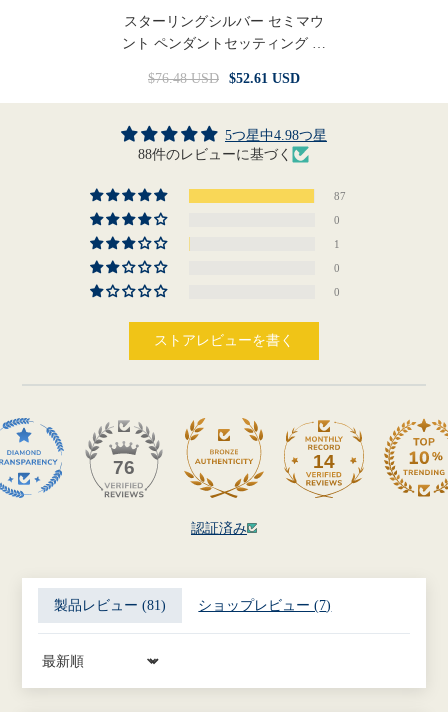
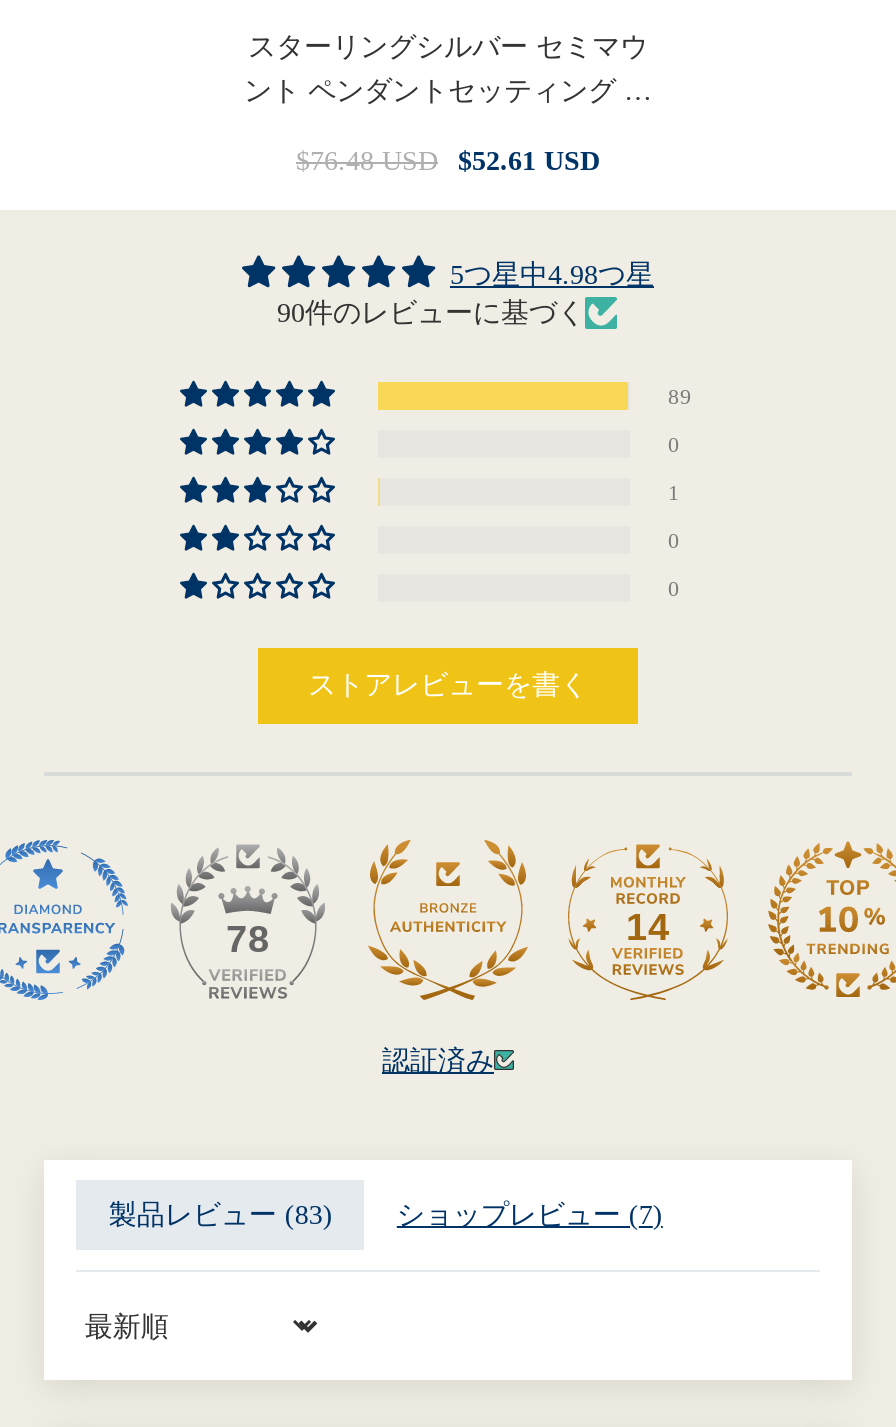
[138,147,292,162] 88件のレビューに基づく -> [277,297,585,327] 90件のレビューに基づく
[334,190,346,202] 87 -> [668,384,692,408] 89
[113,457,135,478] 76 -> [226,917,270,959] 78
[54,598,166,613] 製品レビュー (81) -> [109,1199,333,1229] 製品レビュー (83)

